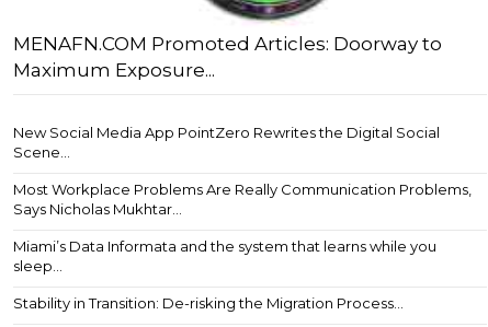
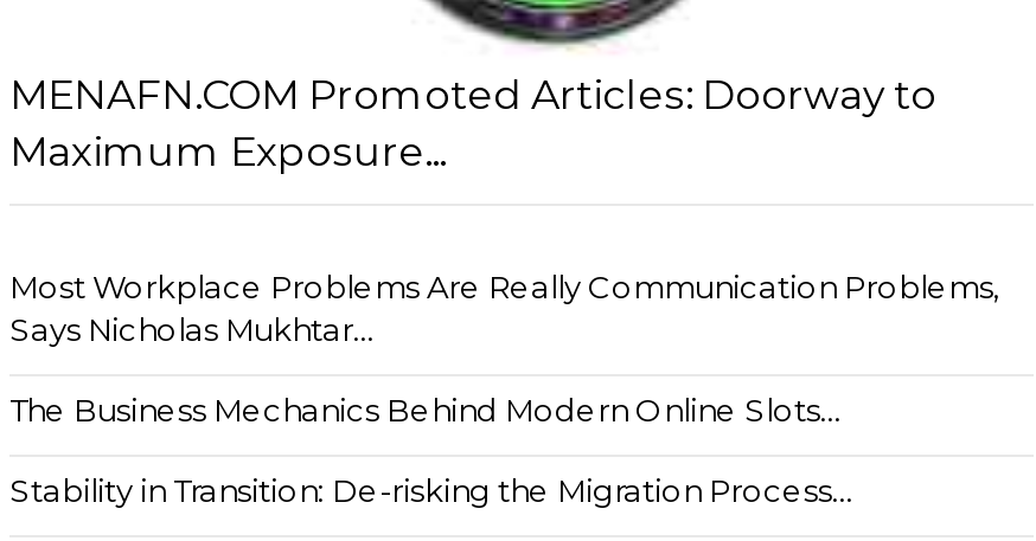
[13,124,440,161] New Social Media App PointZero Rewrites the Digital Social | Scene... -> none
[13,238,436,275] Miami’s Data Informata and the system that learns while you | sleep... -> [9,392,842,429] The Business Mechanics Behind Modern Online Slots...

